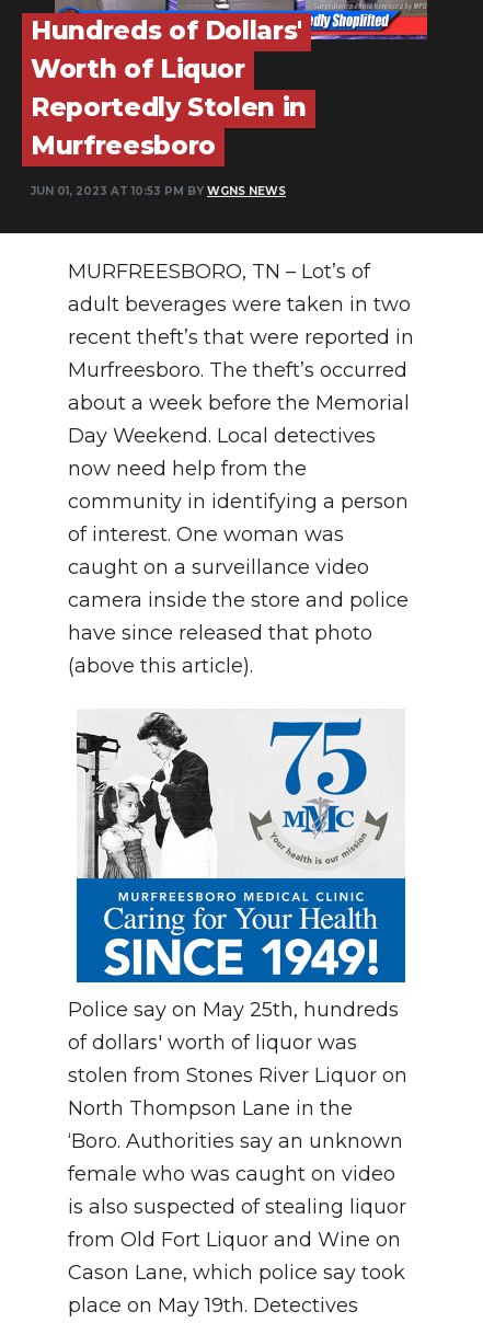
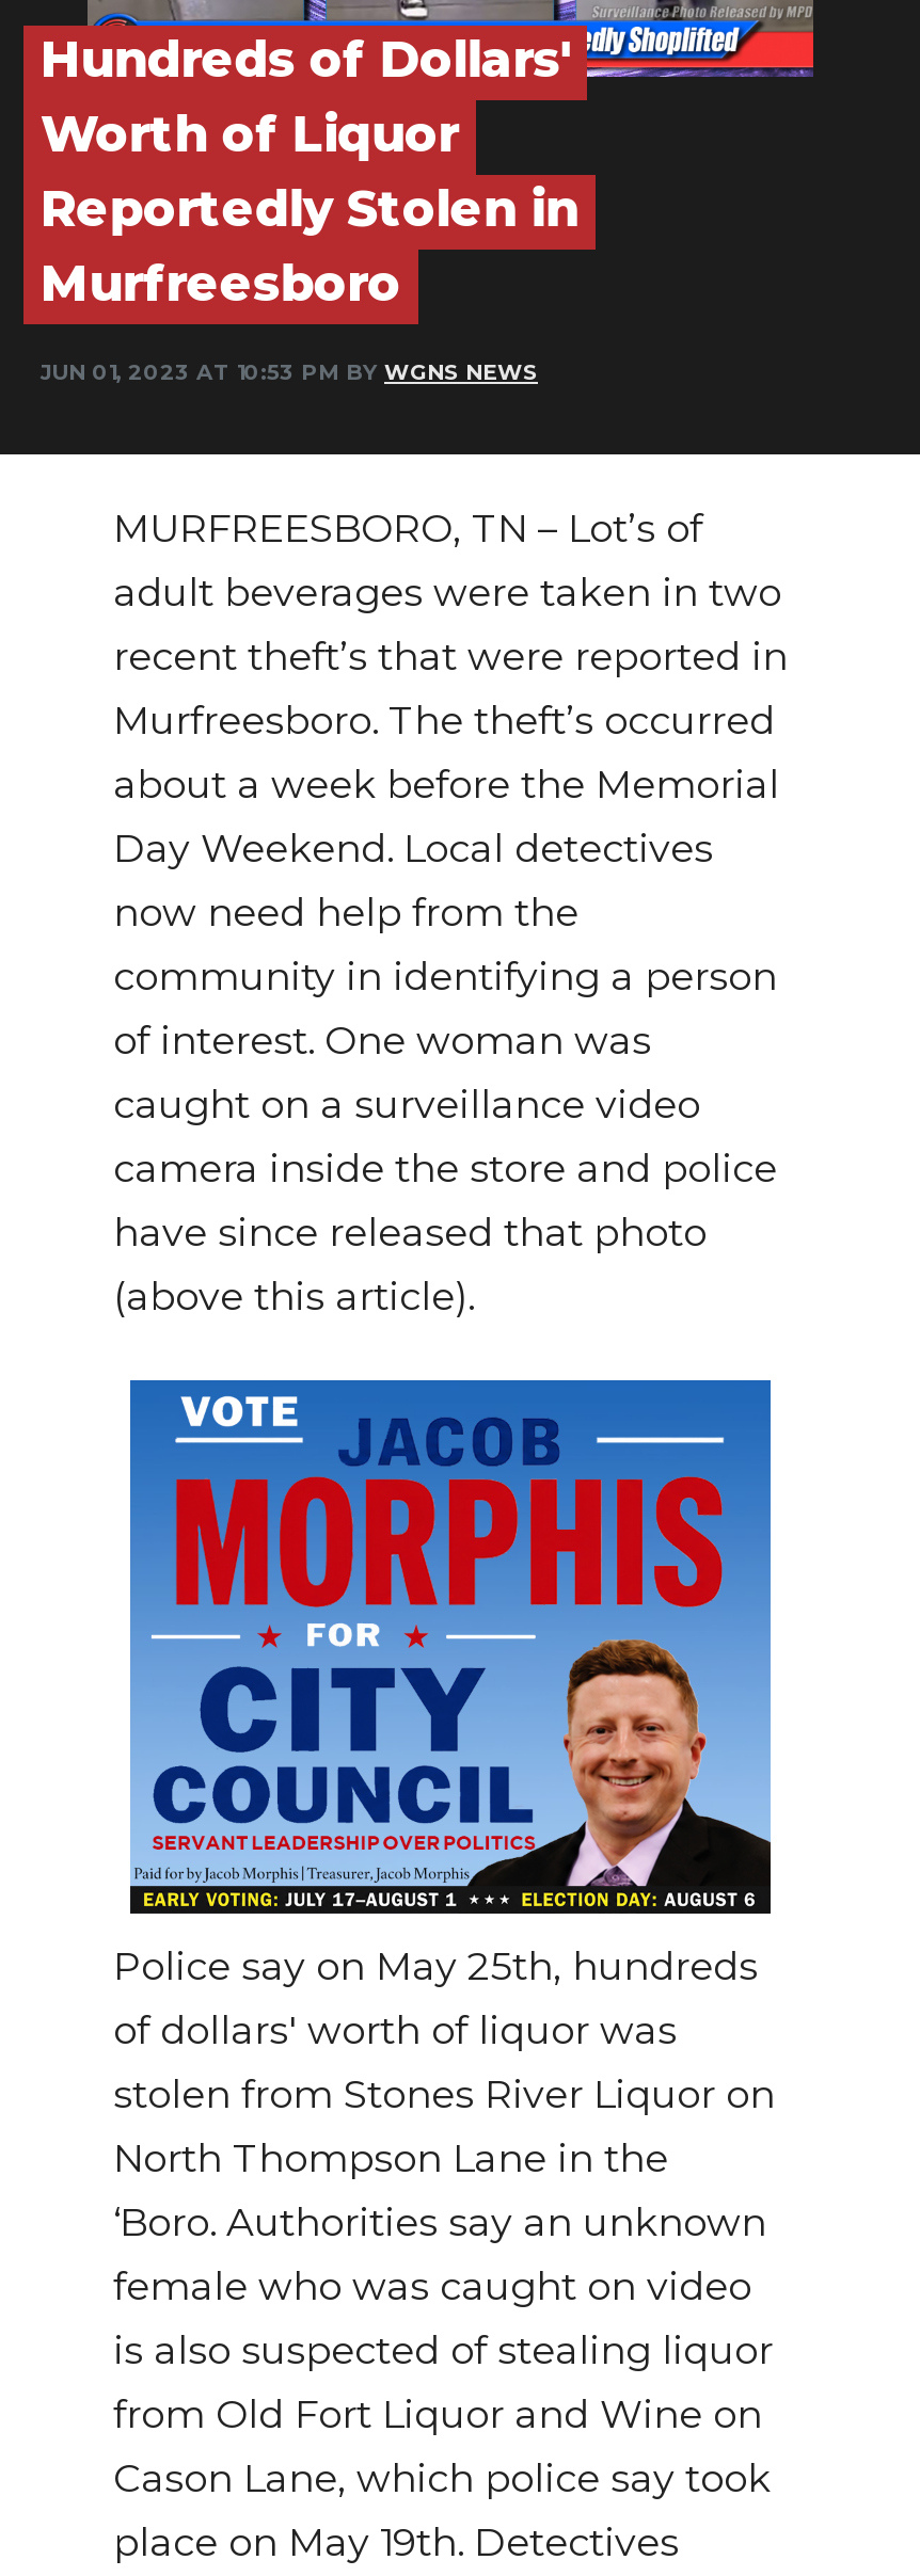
[76,709,406,983] [image] -> [128,1378,773,1916] [image]

